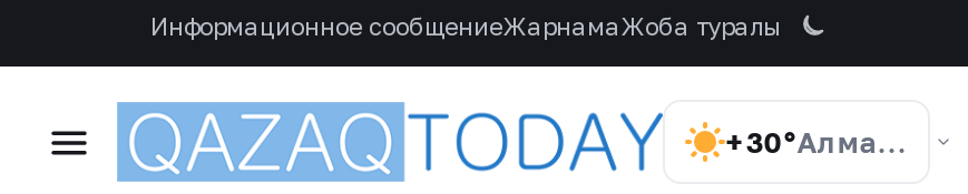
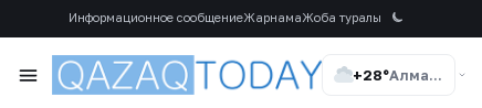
[726,123,797,159] +30° -> [353,66,390,83] +28°

